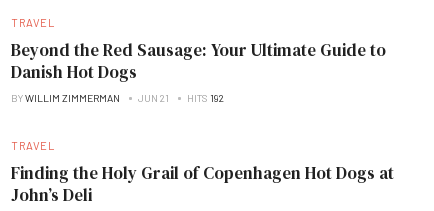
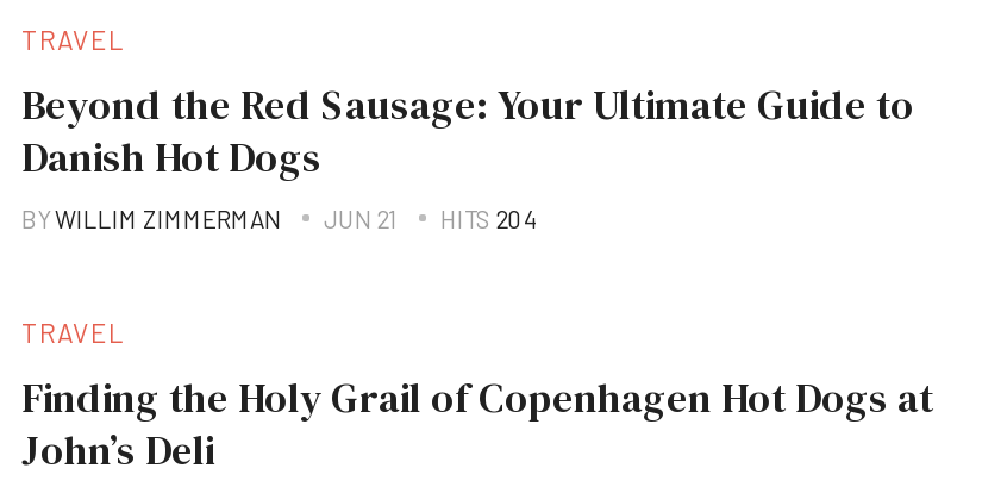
[11,92,224,104] BY WILLIM ZIMMERMAN JUN 21 HITS 192 -> [21,204,538,232] BY WILLIM ZIMMERMAN JUN 21 HITS 204

